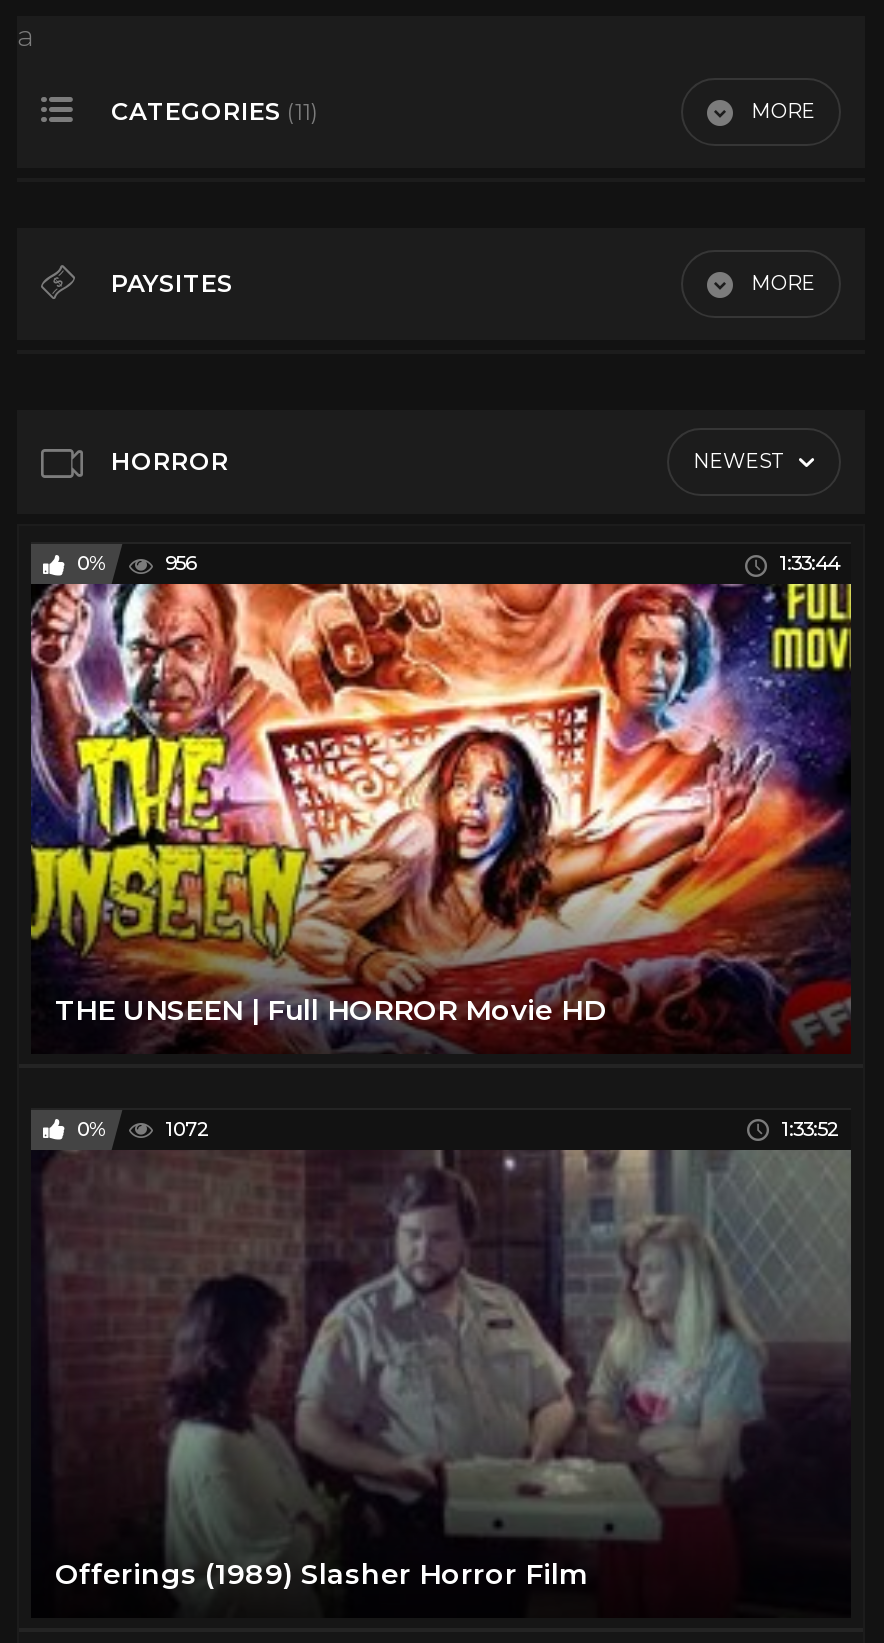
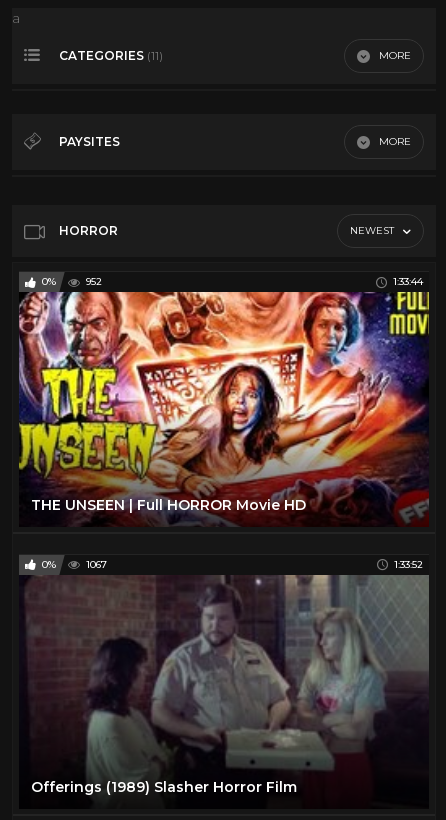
[165,551,195,577] 956 -> [86,275,102,288] 952
[165,1115,209,1141] 1072 -> [86,558,107,571] 1067

